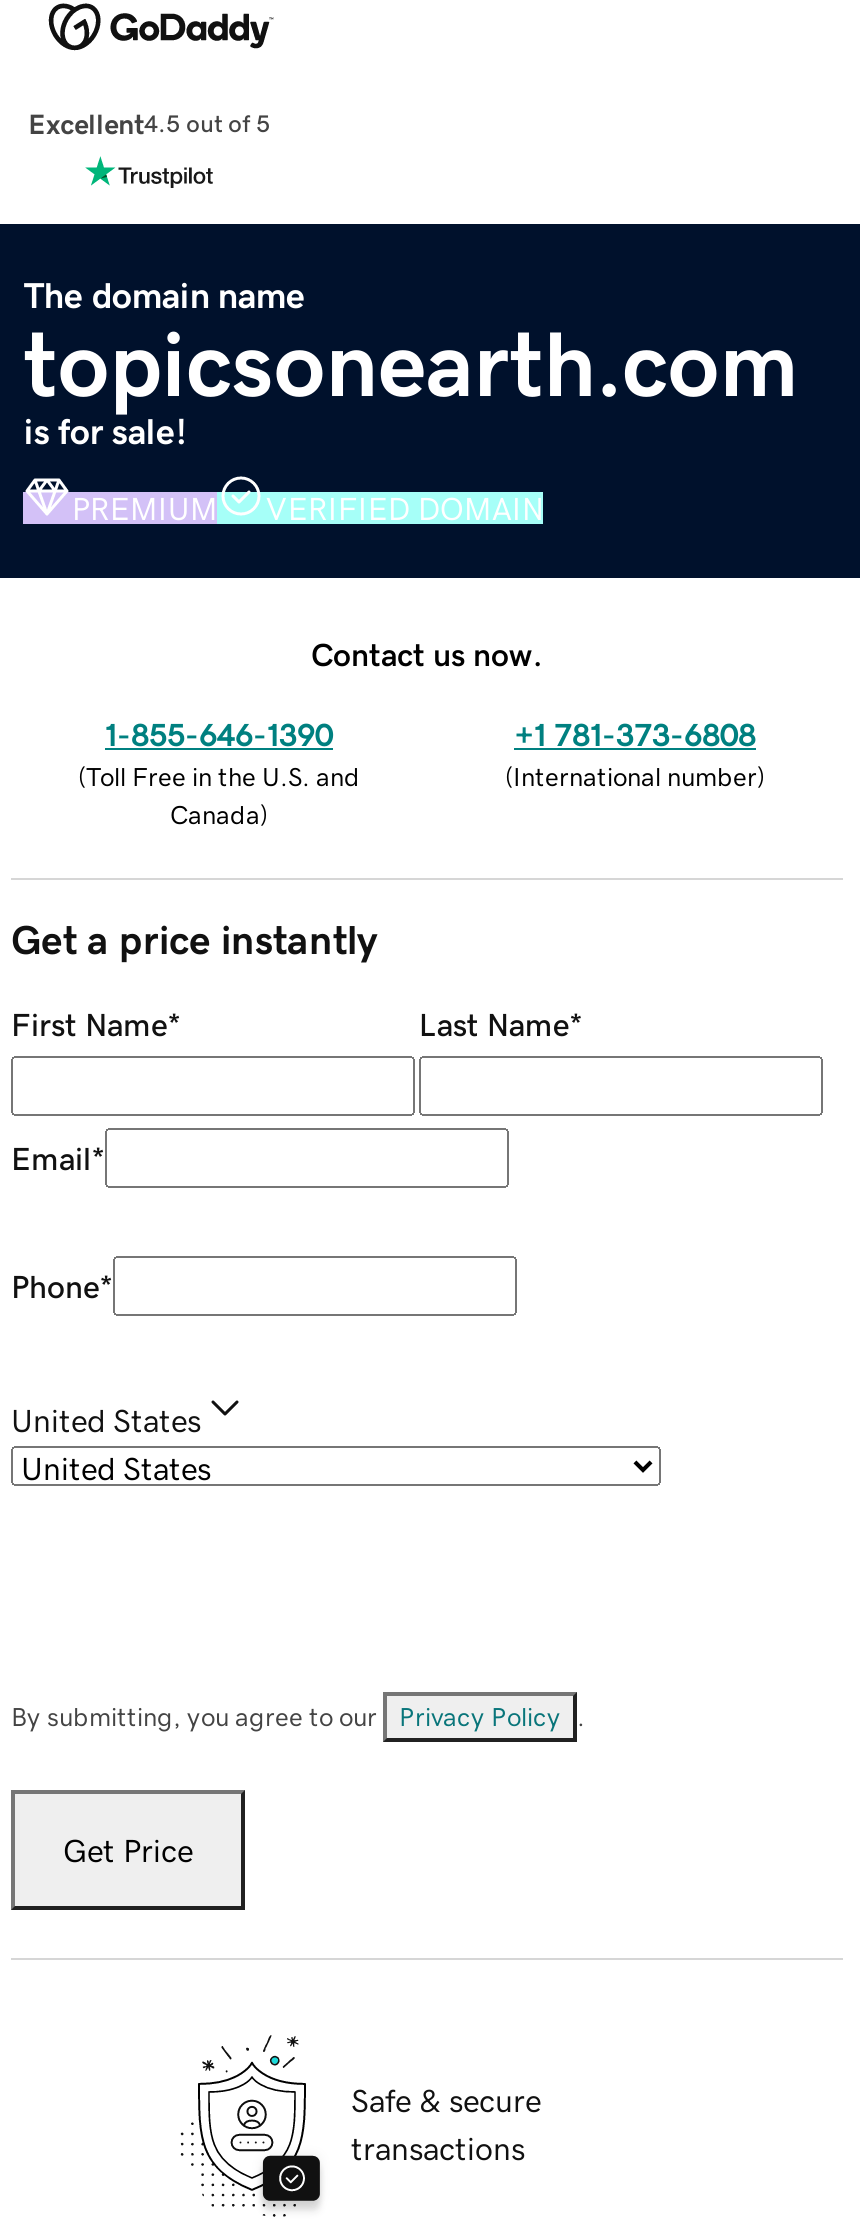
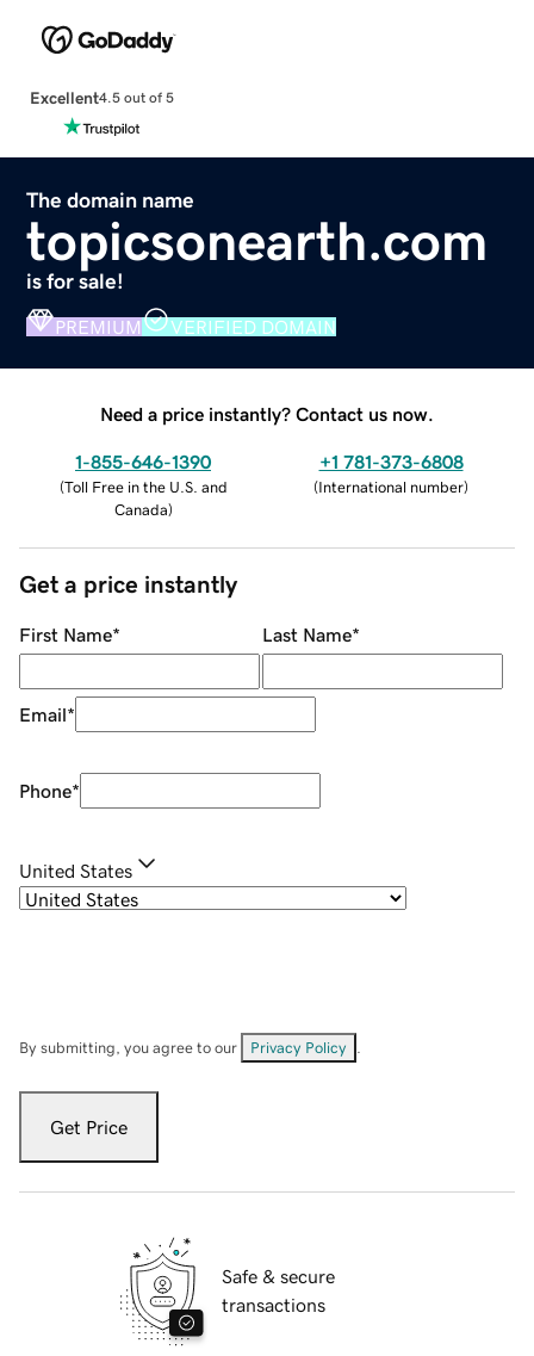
[311,637,543,669] Contact us now. -> [100,404,434,423] Need a price instantly? Contact us now.

